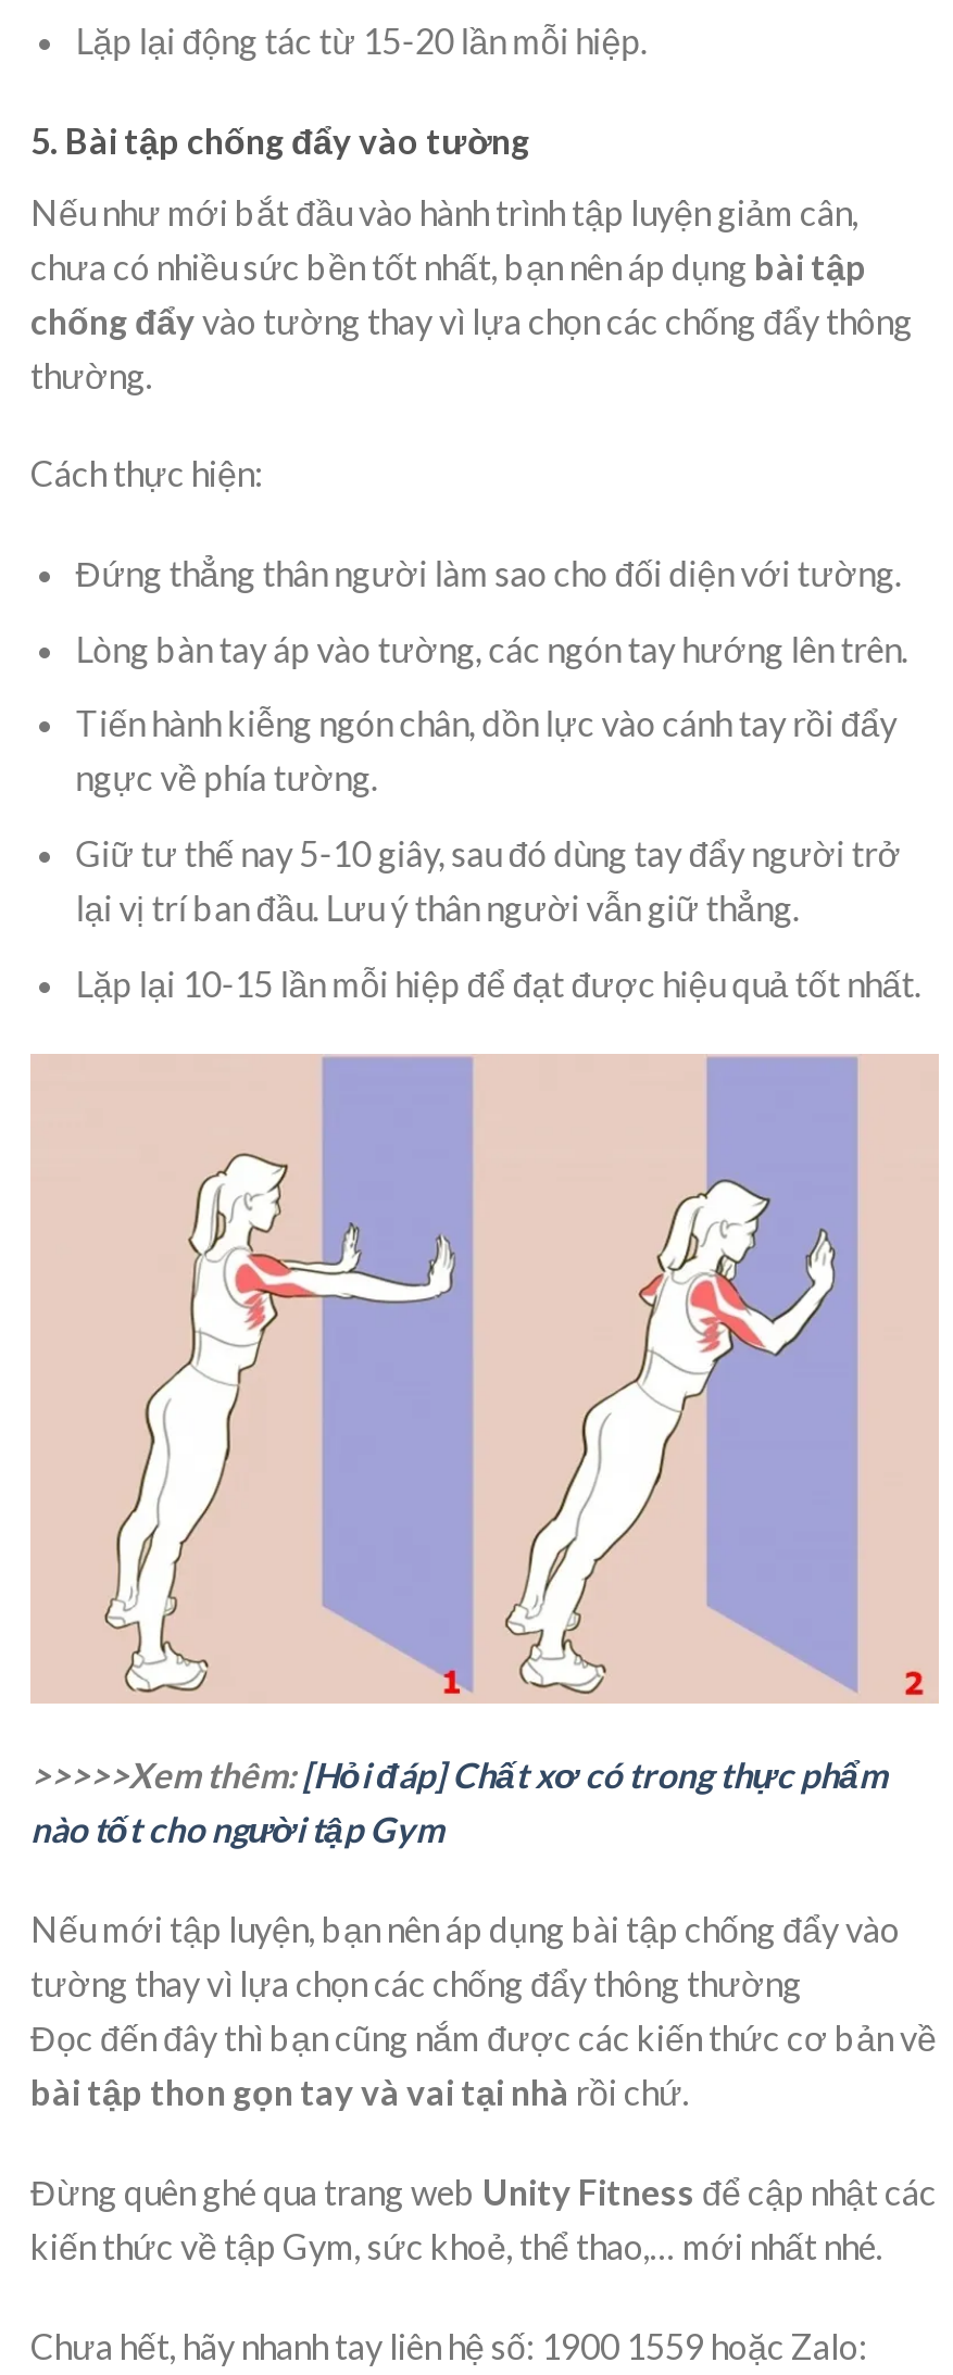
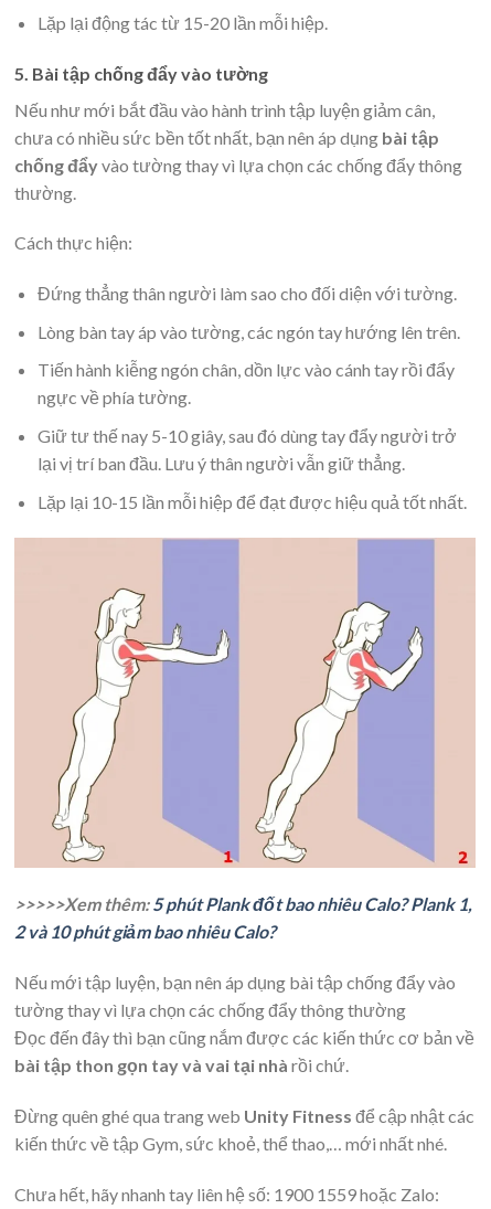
[30,1754,887,1850] >>>>>Xem thêm:[Hỏi đáp] Chất xơ có trong thực phẩm | nào tốt cho người tập Gym -> [14,894,472,942] >>>>>Xem thêm:5 phút Plank đốt bao nhiêu Calo? Plank 1, | 2 và 10 phút giảm bao nhiêu Calo?

